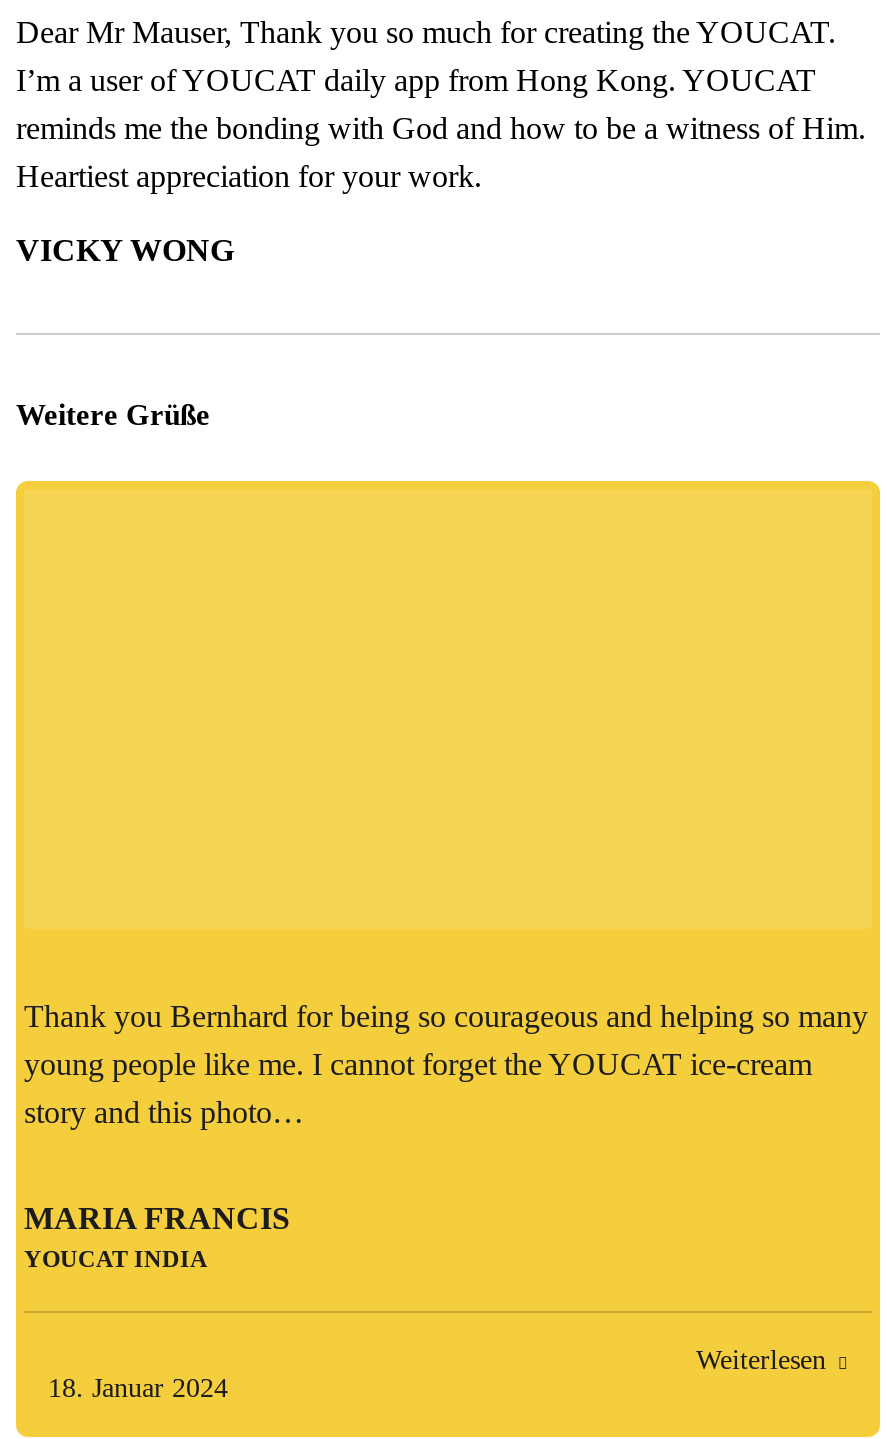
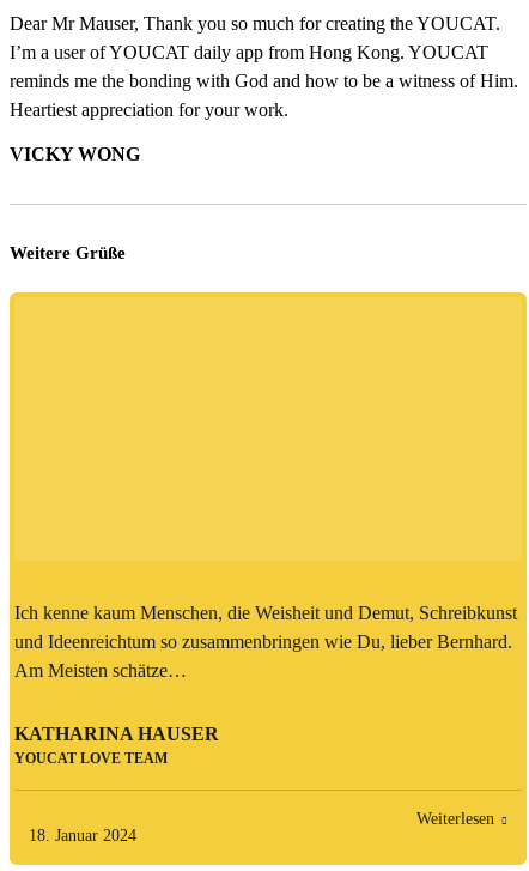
[24,1000,868,1130] Thank you Bernhard for being so courageous and helping so many | young people like me. I cannot forget the YOUCAT ice-cream | story and this photo… -> [14,603,517,681] Ich kenne kaum Menschen, die Weisheit und Demut, Schreibkunst | und Ideenreichtum so zusammenbringen wie Du, lieber Bernhard. | Am Meisten schätze…
[24,1202,290,1274] MARIA FRANCIS | YOUCAT INDIA -> [14,724,219,767] KATHARINA HAUSER | YOUCAT LOVE TEAM

